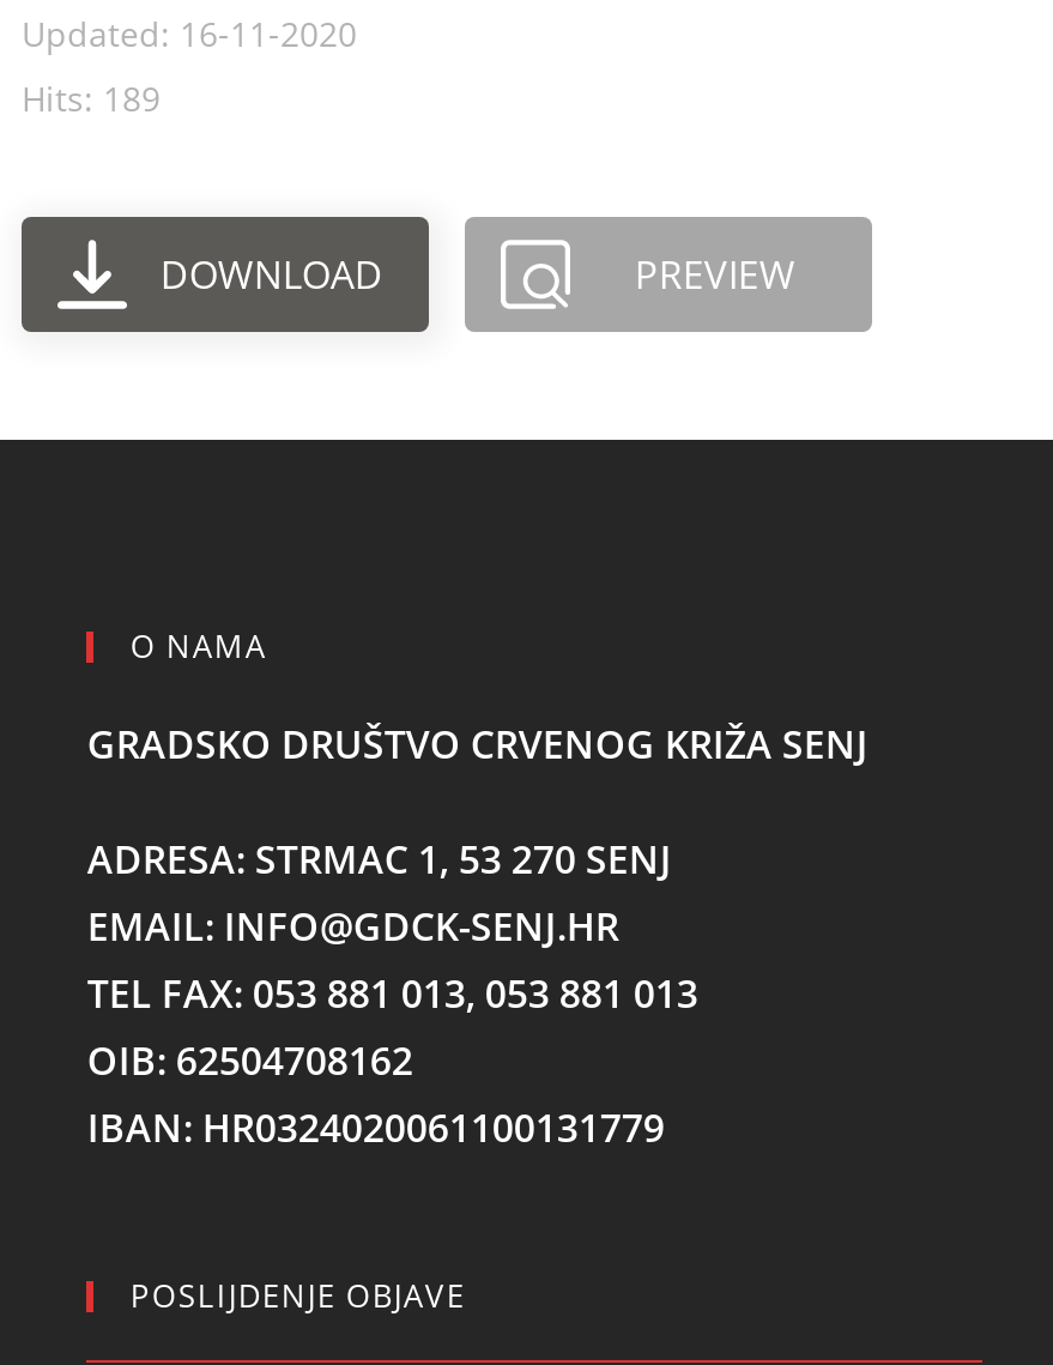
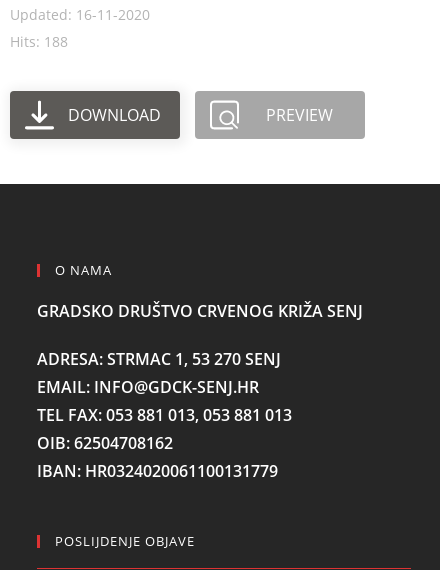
[22,76,161,121] Hits: 189 -> [10,32,68,51] Hits: 188

